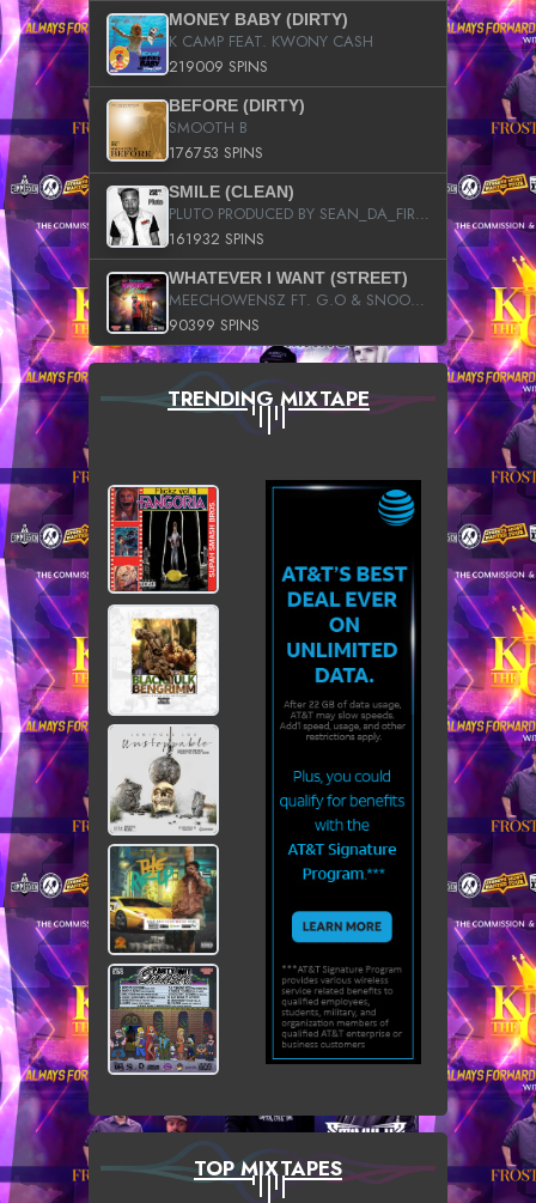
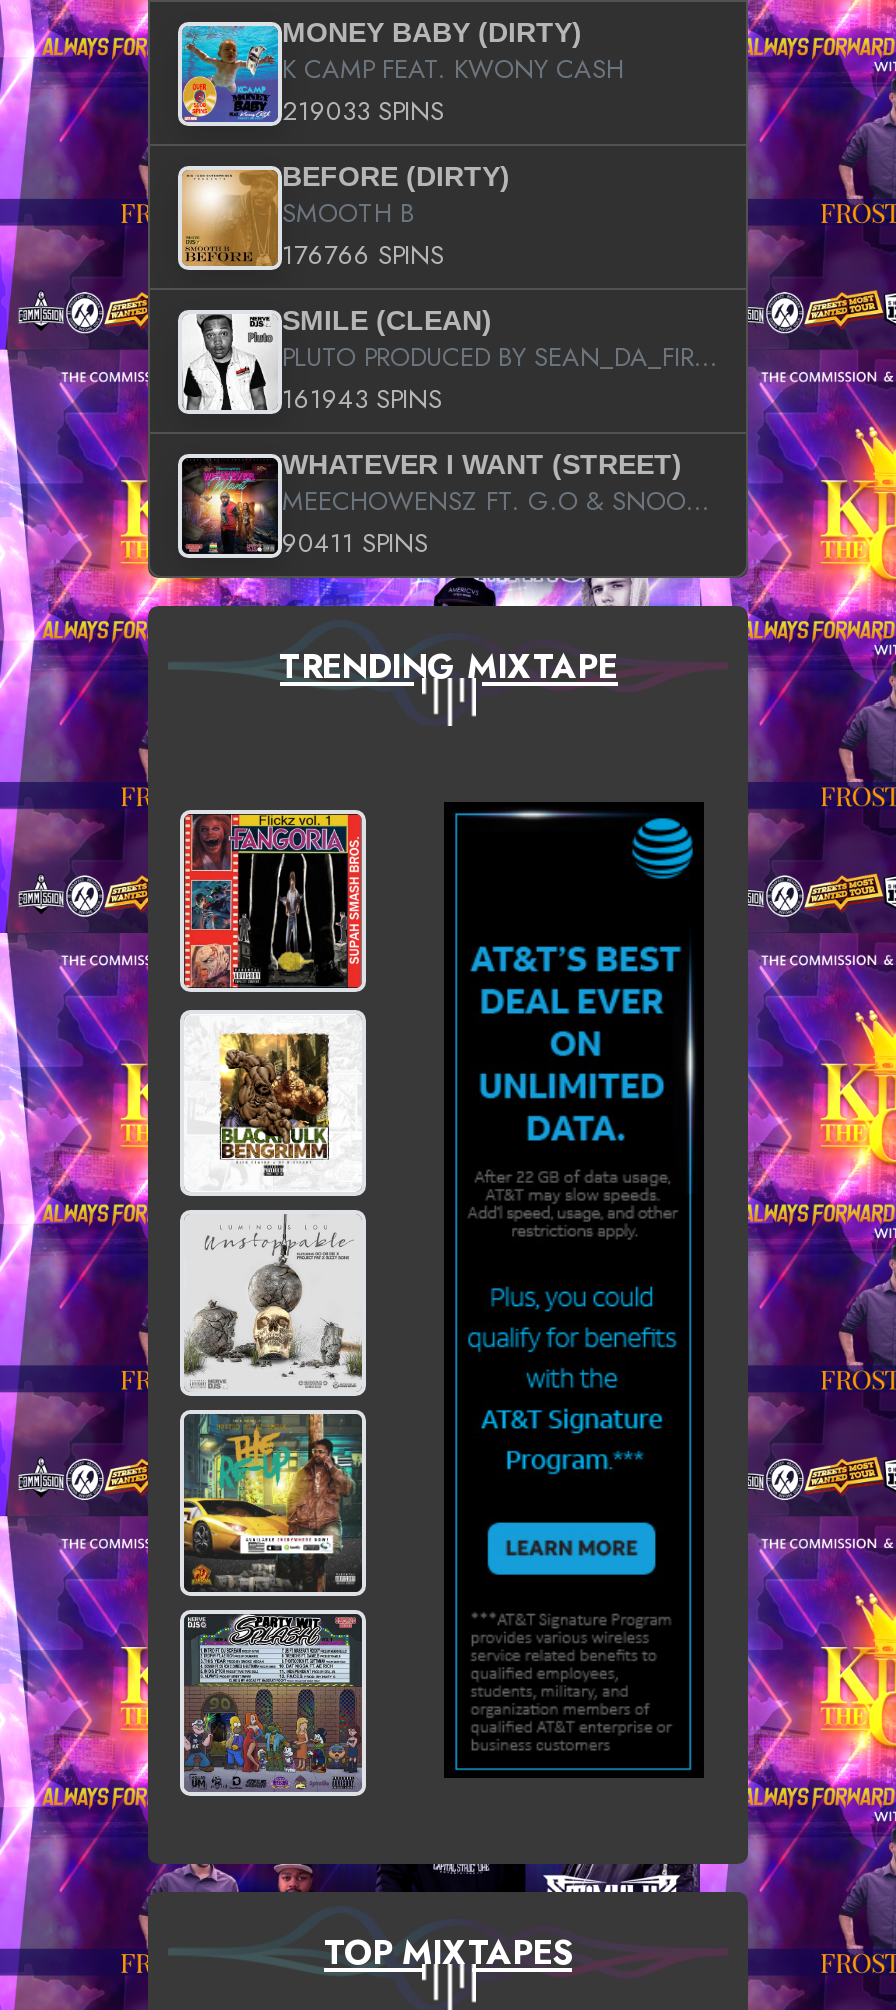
[169,55,268,78] 219009 SPINS -> [282,92,444,130] 219033 SPINS
[169,141,263,164] 176753 SPINS -> [282,236,444,274] 176766 SPINS
[169,227,264,250] 161932 SPINS -> [282,380,442,418] 161943 SPINS
[169,314,260,336] 90399 SPINS -> [282,524,428,562] 90411 SPINS

